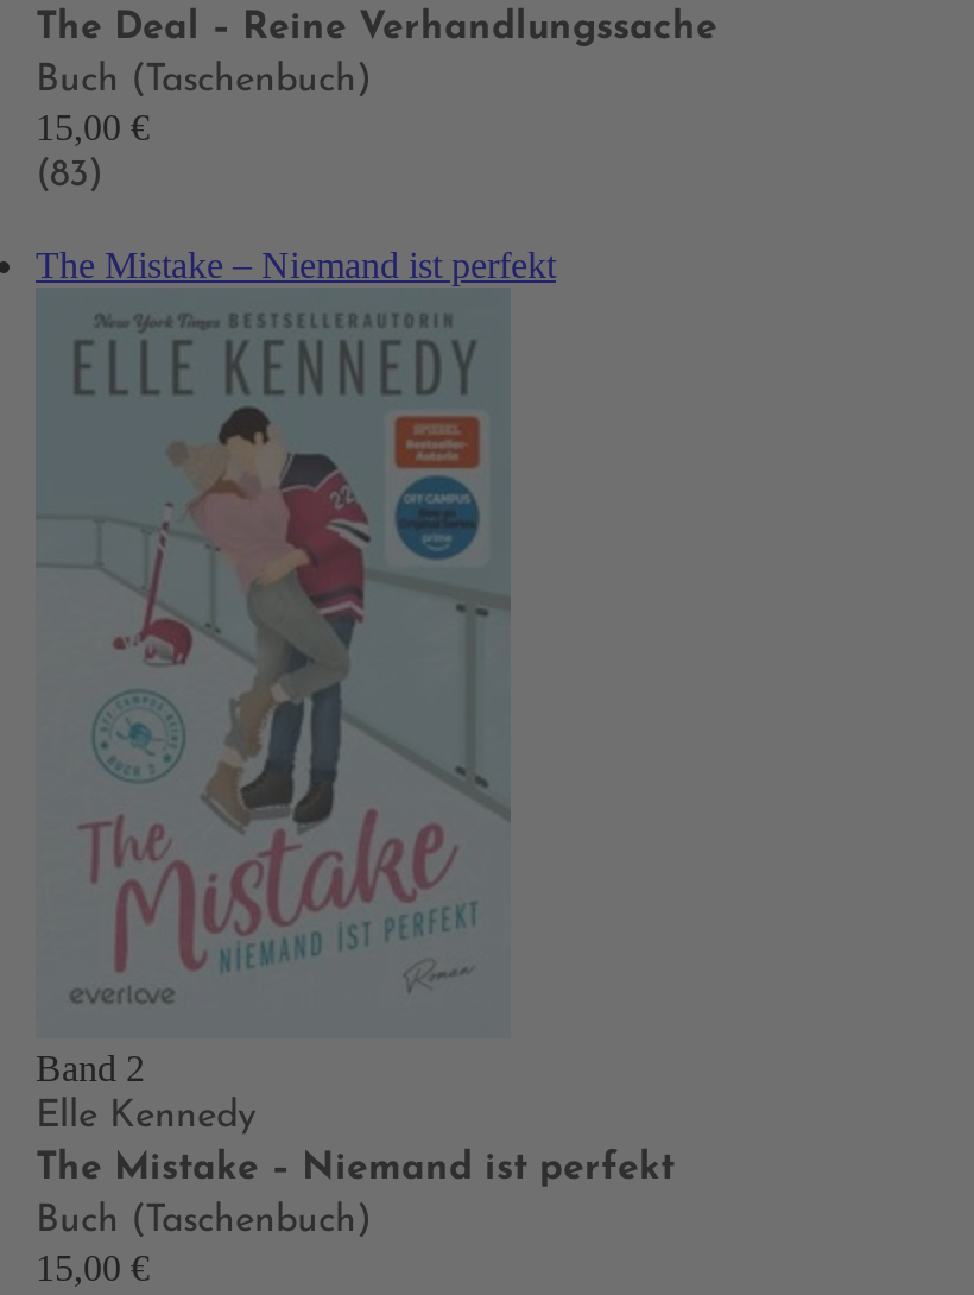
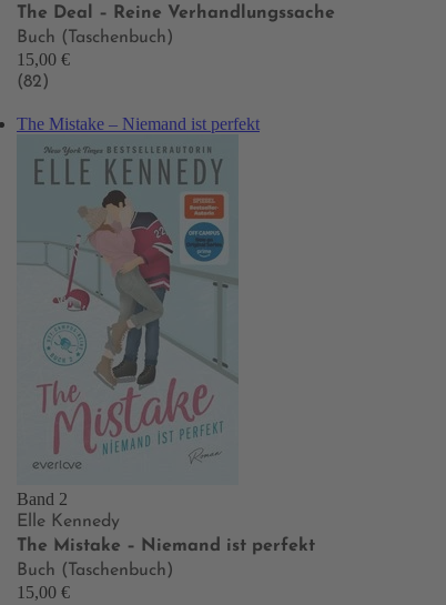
[36,157,102,195] (83) -> [17,73,49,91] (82)

